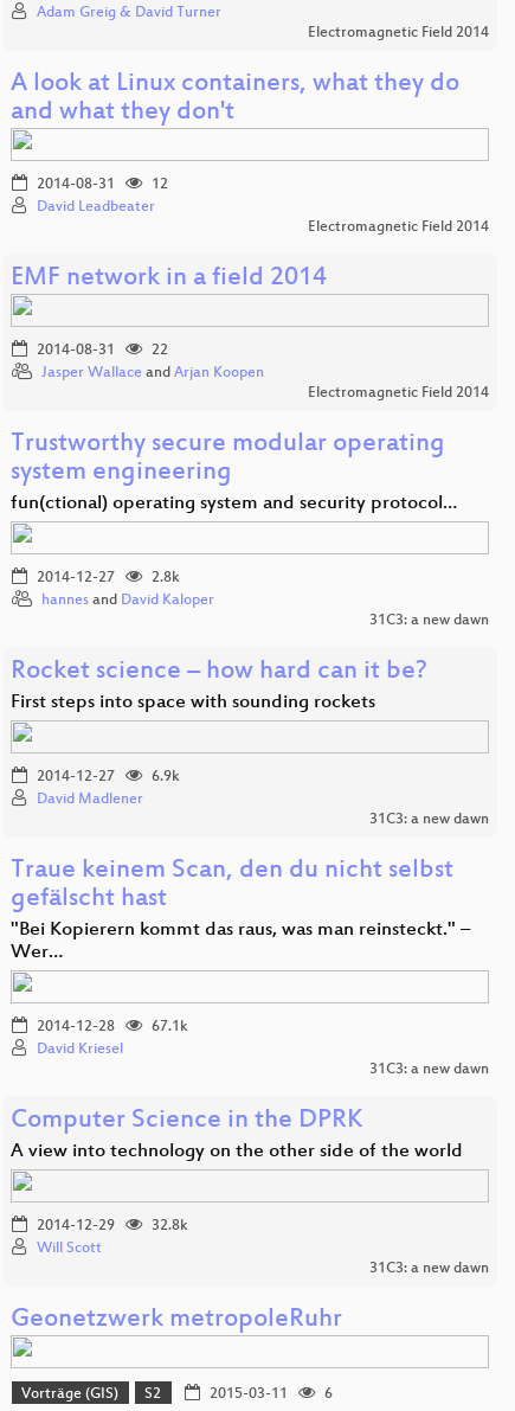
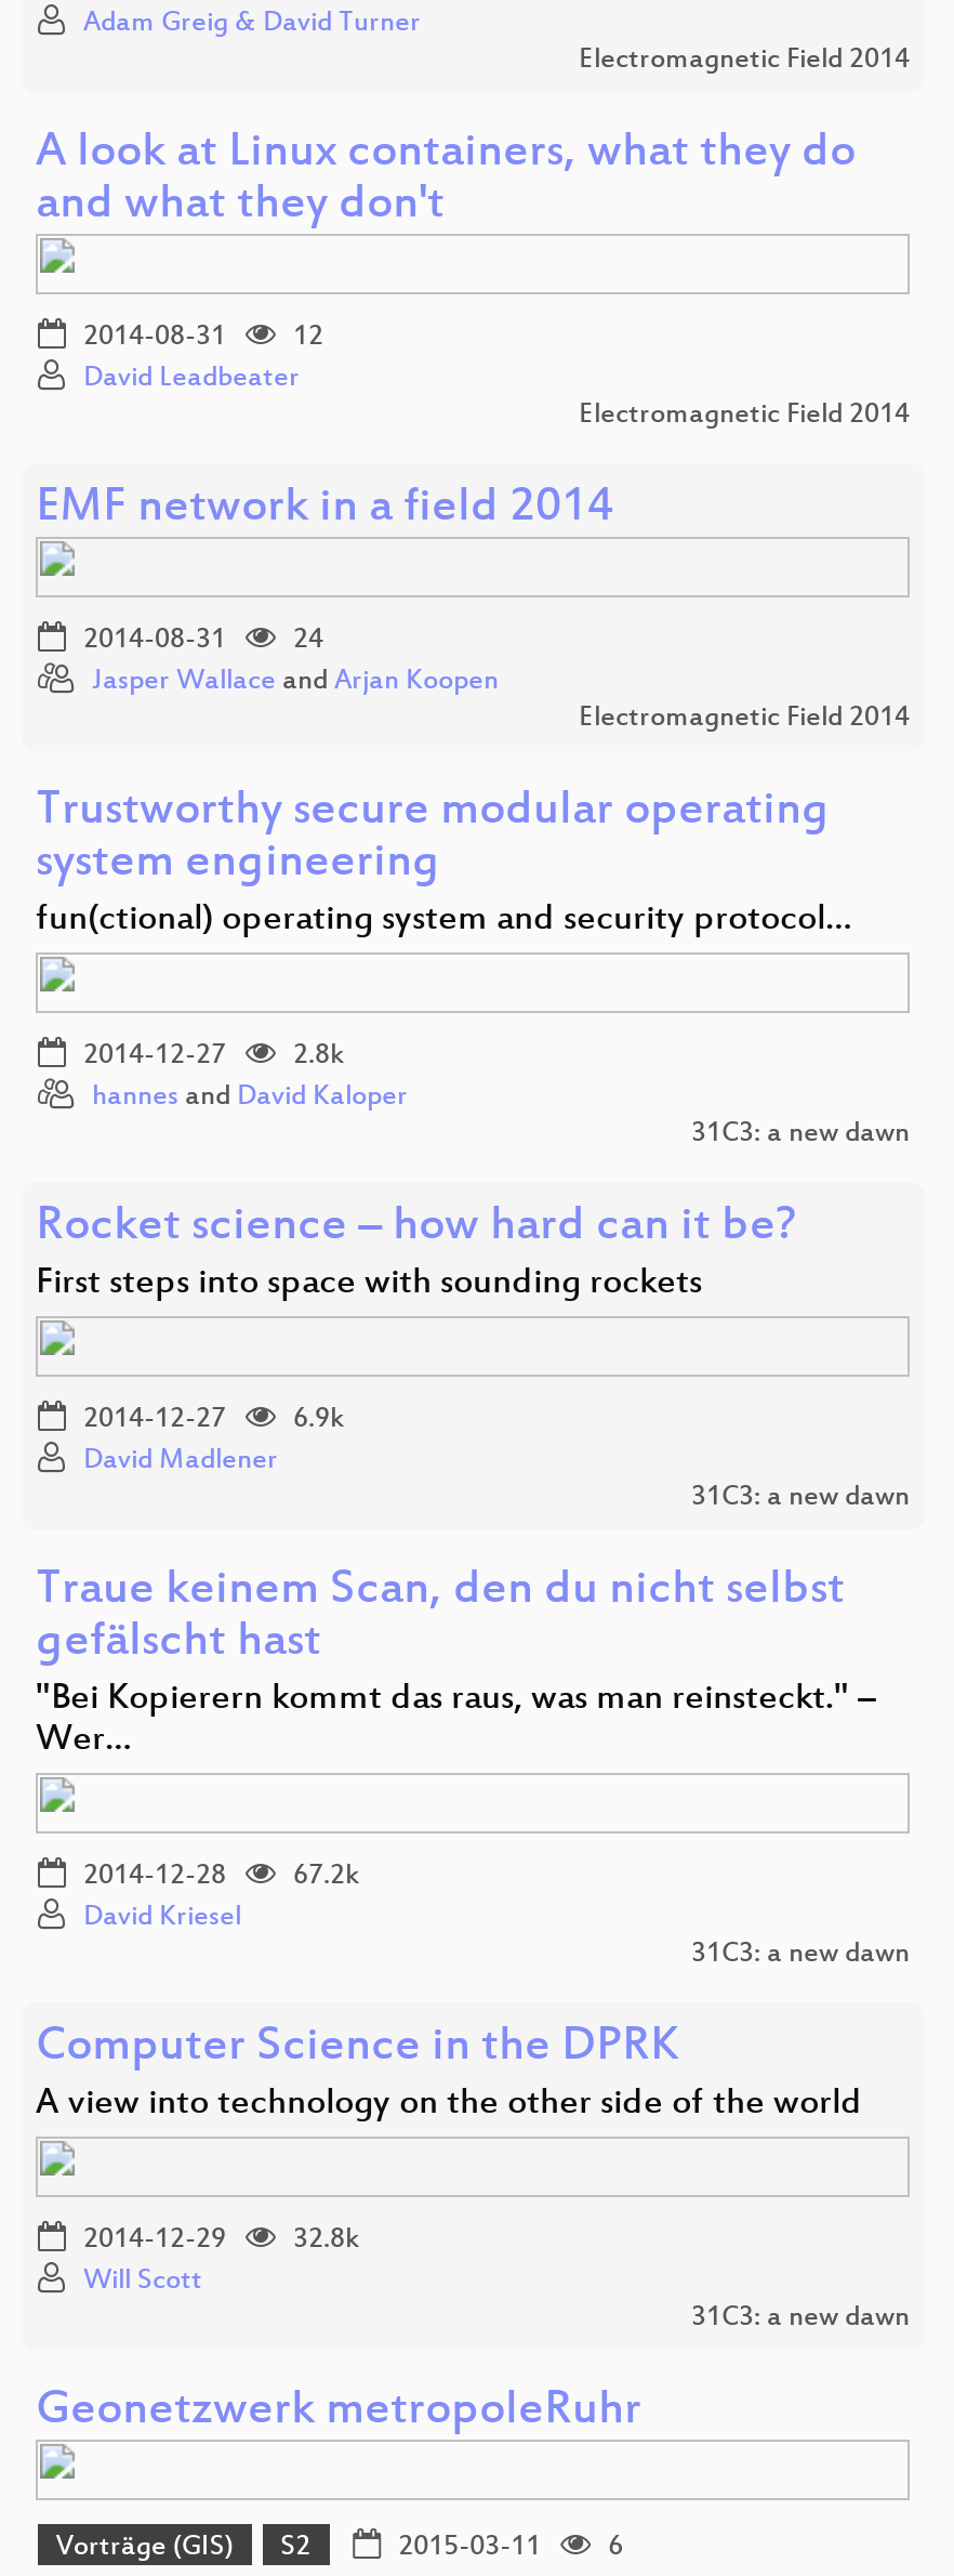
[33,342,168,359] 2014-08-31 22 -> [77,625,323,655] 2014-08-31 24
[33,1019,188,1035] 2014-12-28 67.1k -> [77,1861,360,1891] 2014-12-28 67.2k

